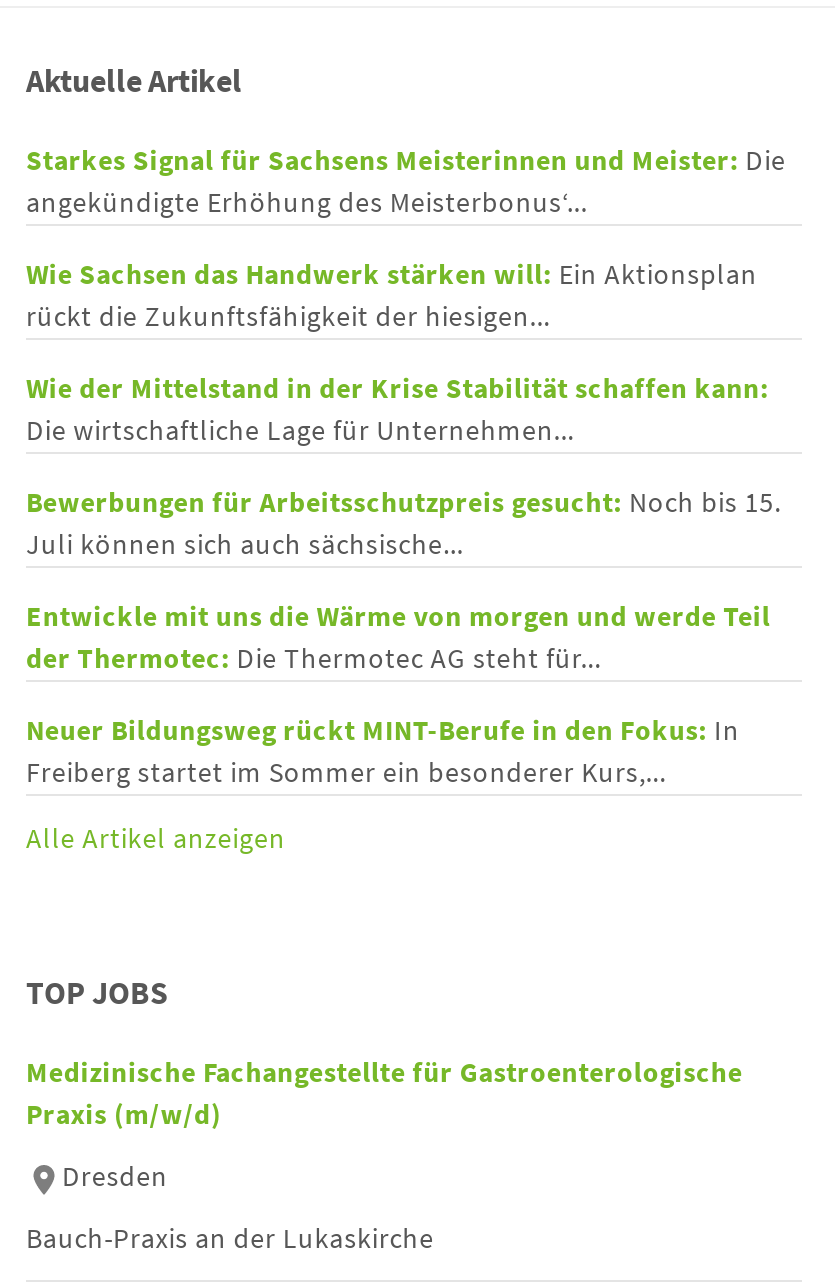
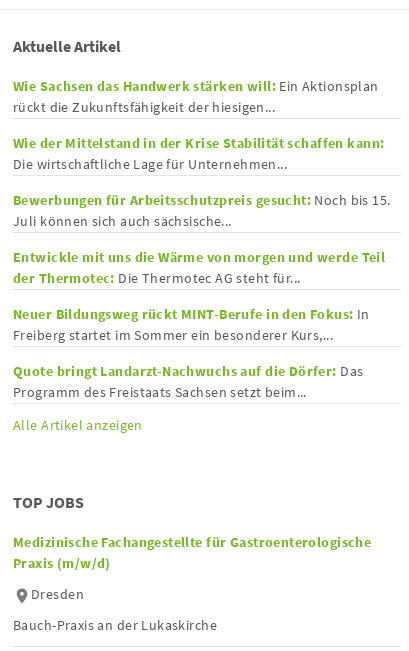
[26,143,786,221] Starkes Signal für Sachsens Meisterinnen und Meister: Die | angekündigte Erhöhung des Meisterbonus‘... -> none
moved [26,257,781,791] -> [13,77,390,344]: Wie Sachsen das Handwerk stärken will: Ein Aktionsplan | rückt die Zukunftsfähigkeit der hiesigen... | Wie der Mittelstand in der Krise Stabilität schaffen kann: | ... | Neuer Bildungsweg rückt MINT-Berufe in den Fokus: In | Freiberg startet im Sommer ein besonderer Kurs,...
none -> [13,362,363,401] Quote bringt Landarzt-Nachwuchs auf die Dörfer: Das | Programm des Freistaats Sachsen setzt beim...

